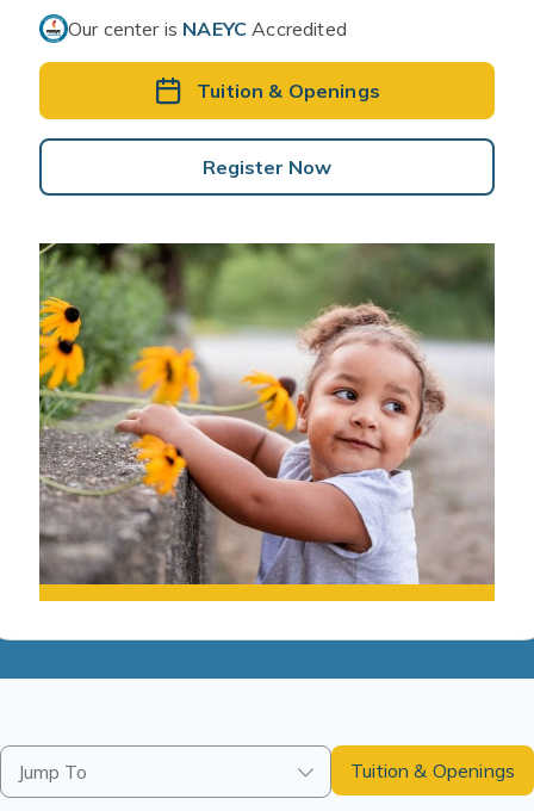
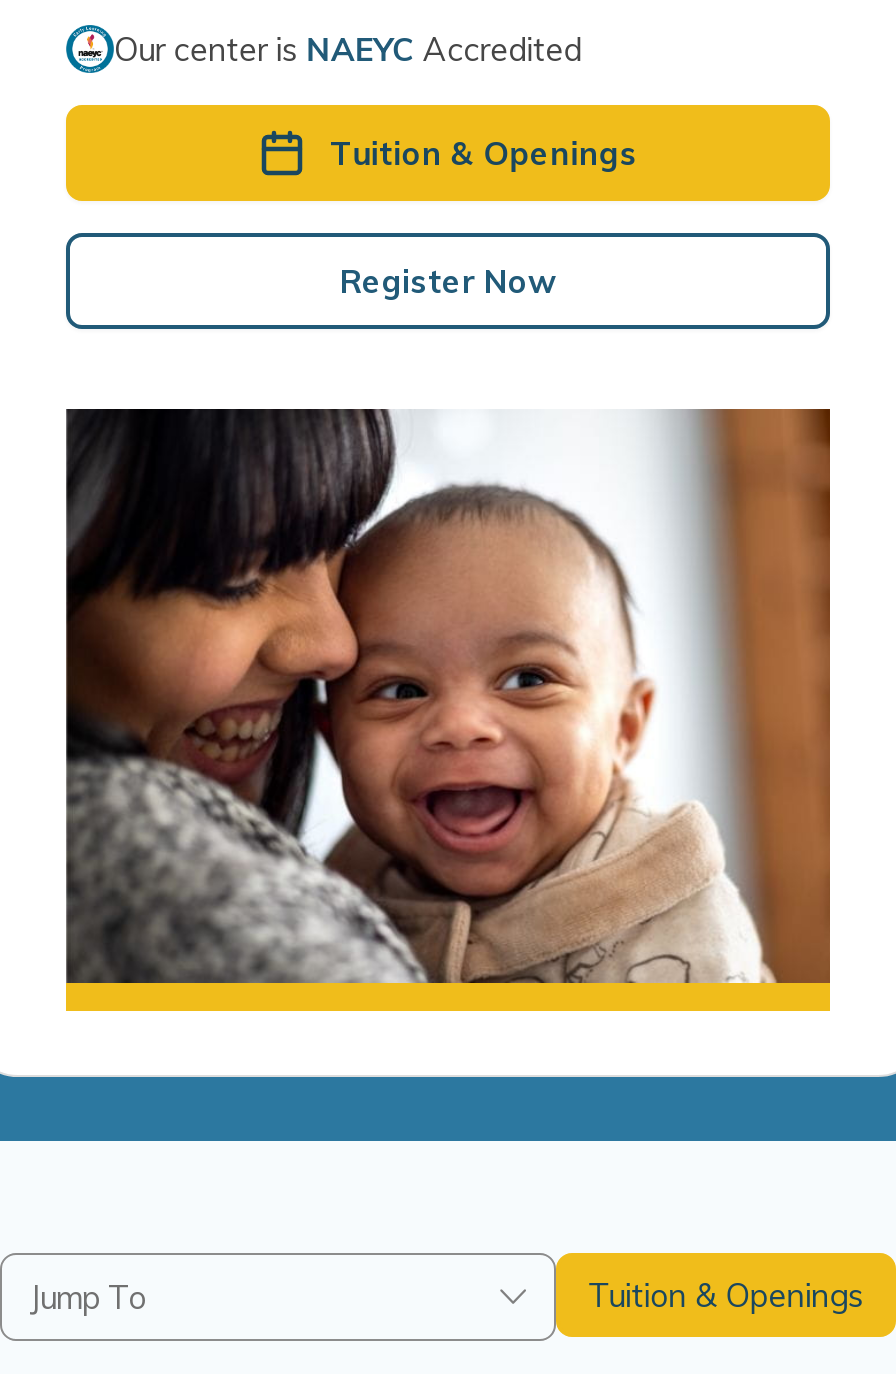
[38,242,495,586] [image] -> [64,407,832,985] [image]

